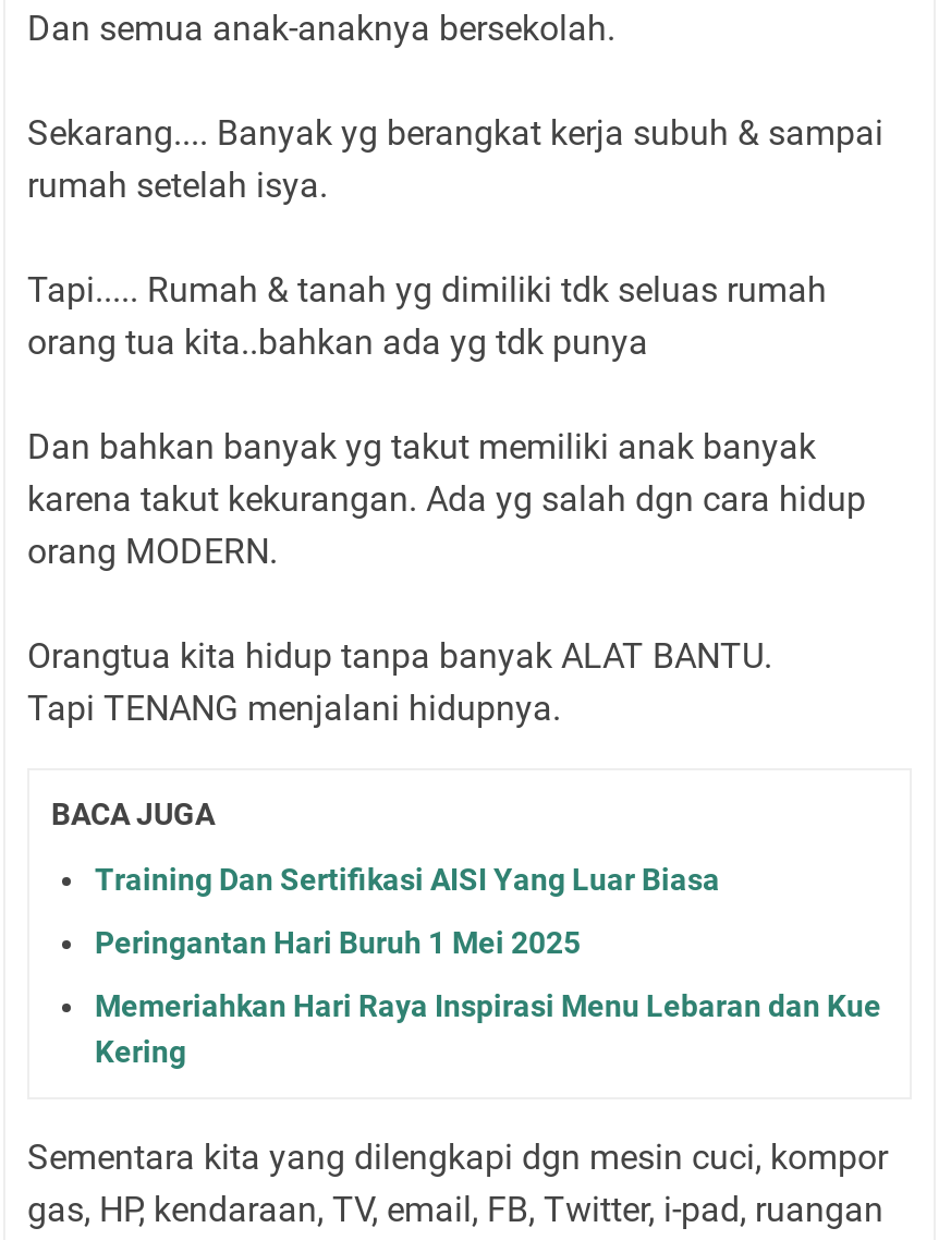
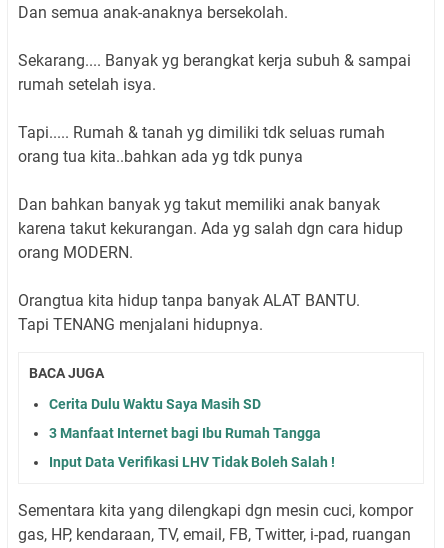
[95,862,720,897] Training Dan Sertifikasi AISI Yang Luar Biasa -> [49,396,261,412] Cerita Dulu Waktu Saya Masih SD
[95,925,581,960] Peringantan Hari Buruh 1 Mei 2025 -> [49,425,321,441] 3 Manfaat Internet bagi Ibu Rumah Tangga
[95,989,881,1069] Memeriahkan Hari Raya Inspirasi Menu Lebaran dan Kue | Kering -> [49,454,335,470] Input Data Verifikasi LHV Tidak Boleh Salah !

